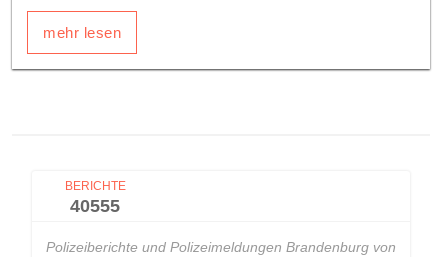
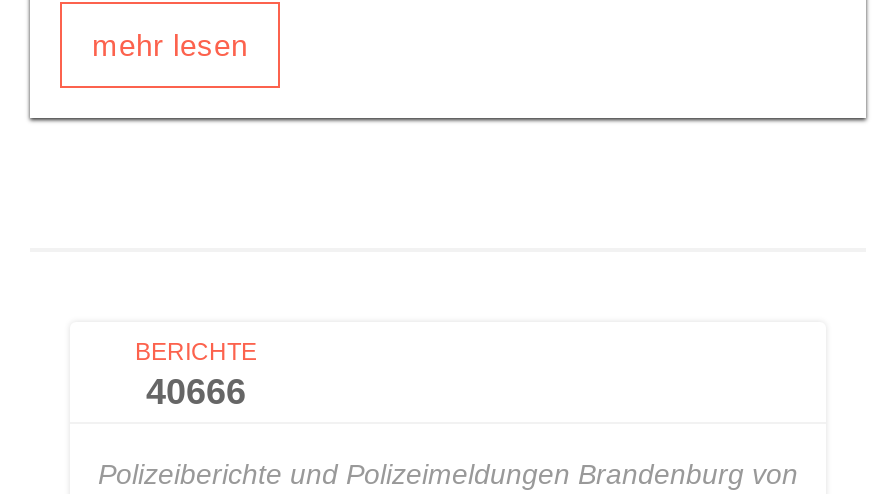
[70,196,120,216] 40555 -> [146,372,246,412] 40666

